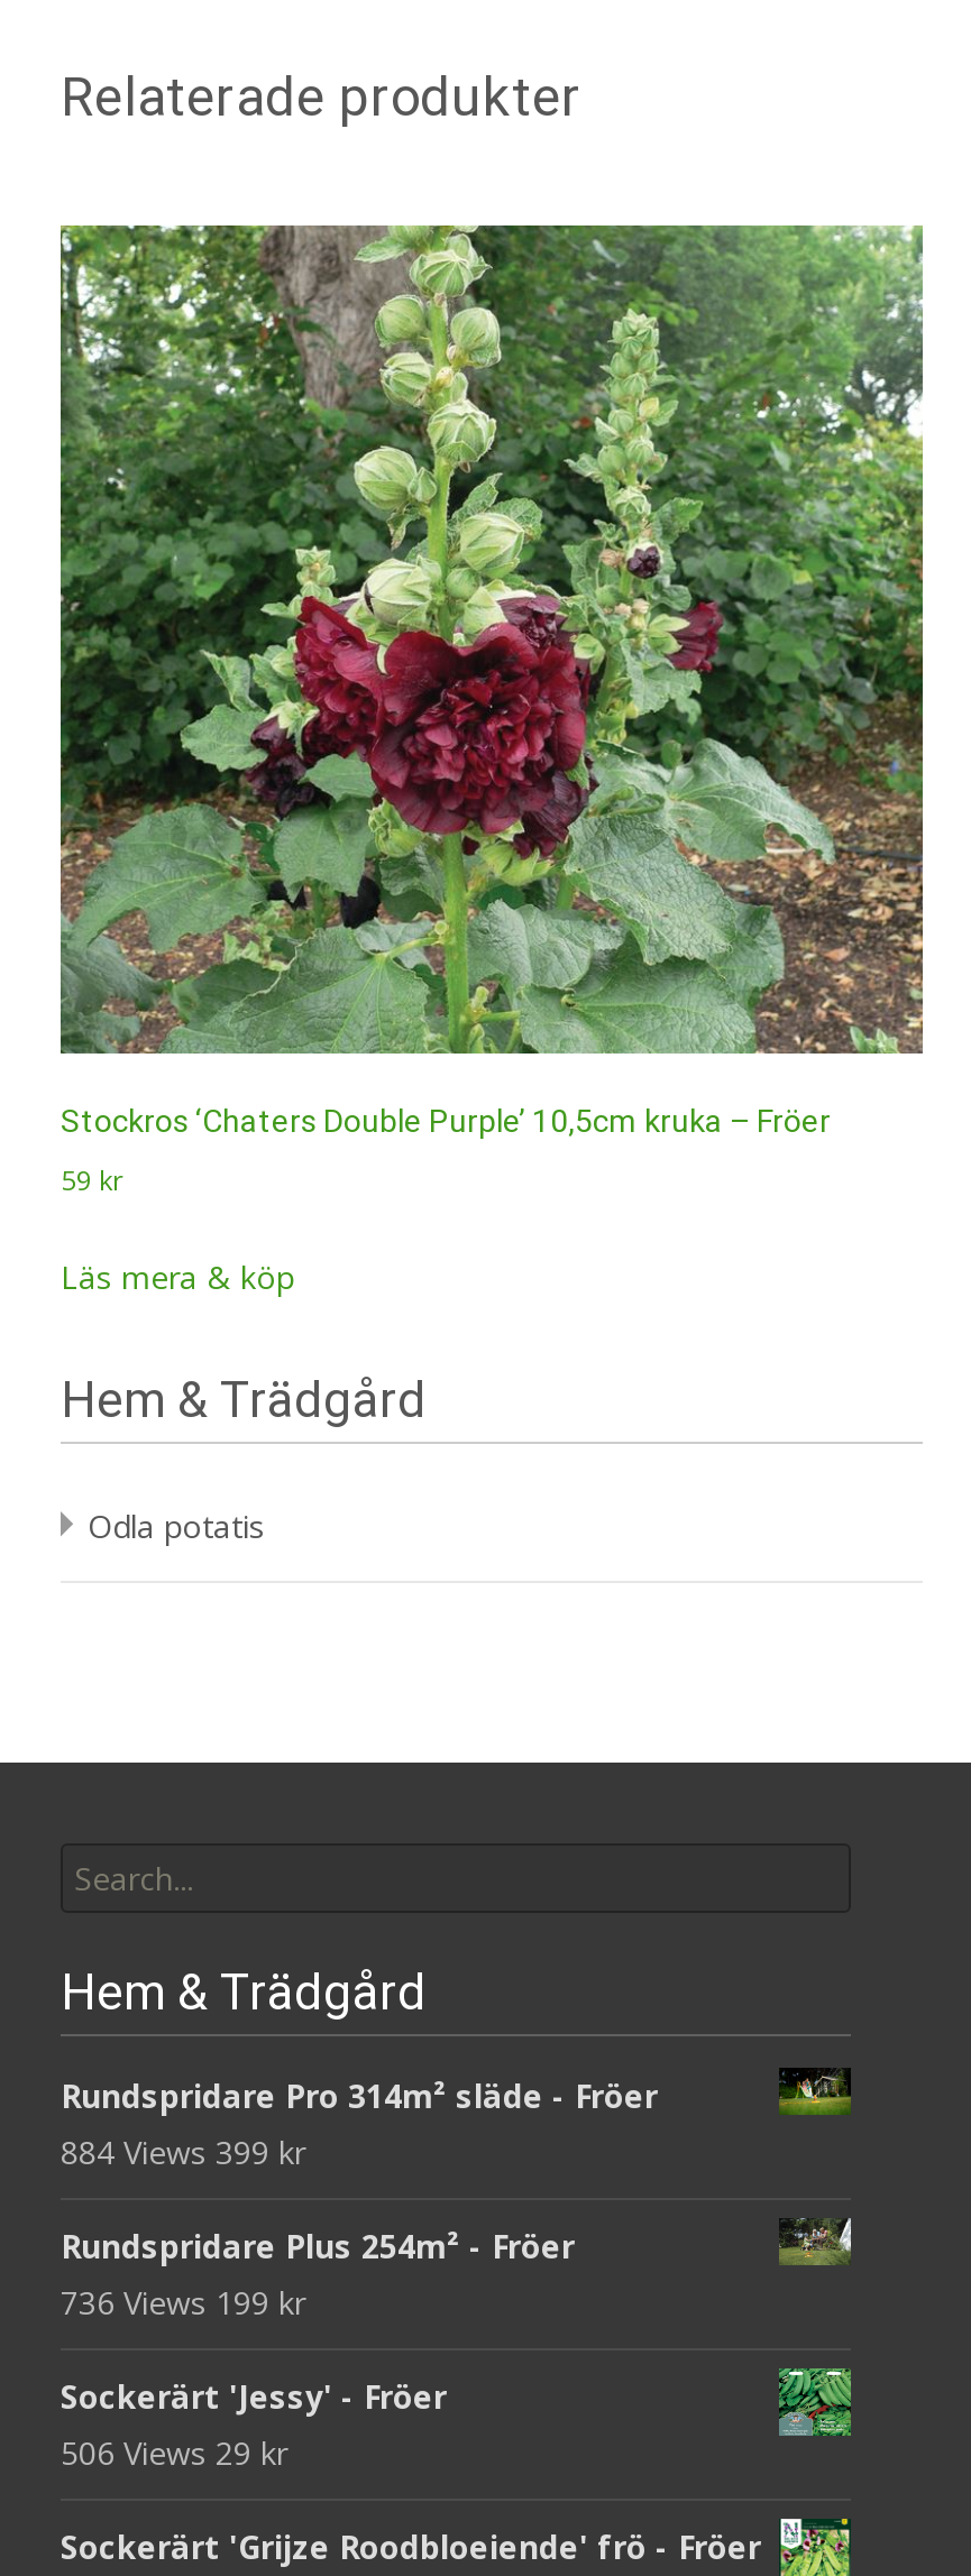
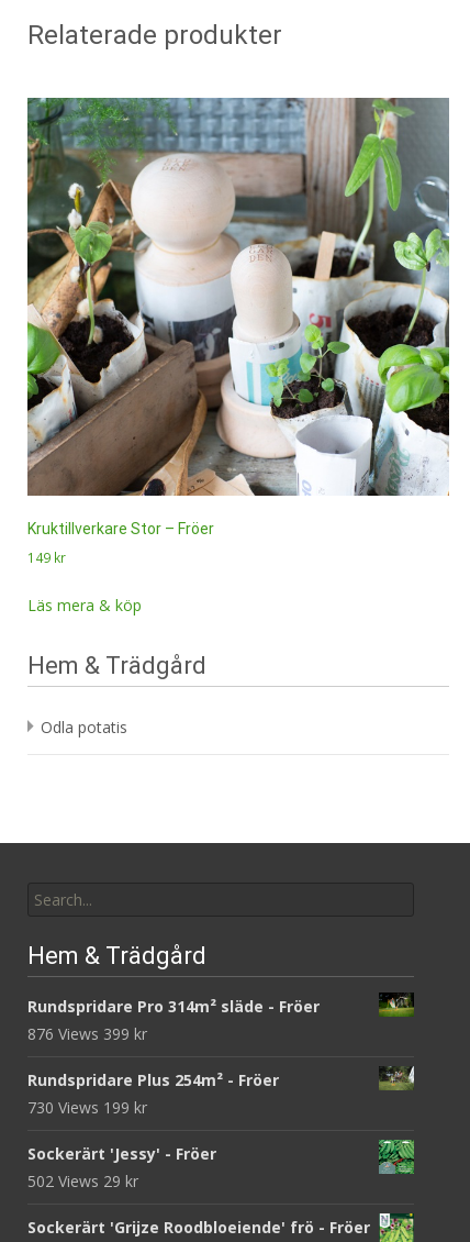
[58,223,925,1139] [image] | Stockros ‘Chaters Double Purple’ 10,5cm kruka – Fröer -> [26,97,450,538] [image] | Kruktillverkare Stor – Fröer
[61,1161,123,1199] 59 kr -> [27,549,66,567] 149 kr
[61,2130,305,2173] 884 Views 399 kr -> [27,1024,147,1044] 876 Views 399 kr
[61,2281,305,2323] 736 Views 199 kr -> [27,1097,147,1118] 730 Views 199 kr
[61,2431,287,2474] 506 Views 29 kr -> [27,1171,138,1192] 502 Views 29 kr

